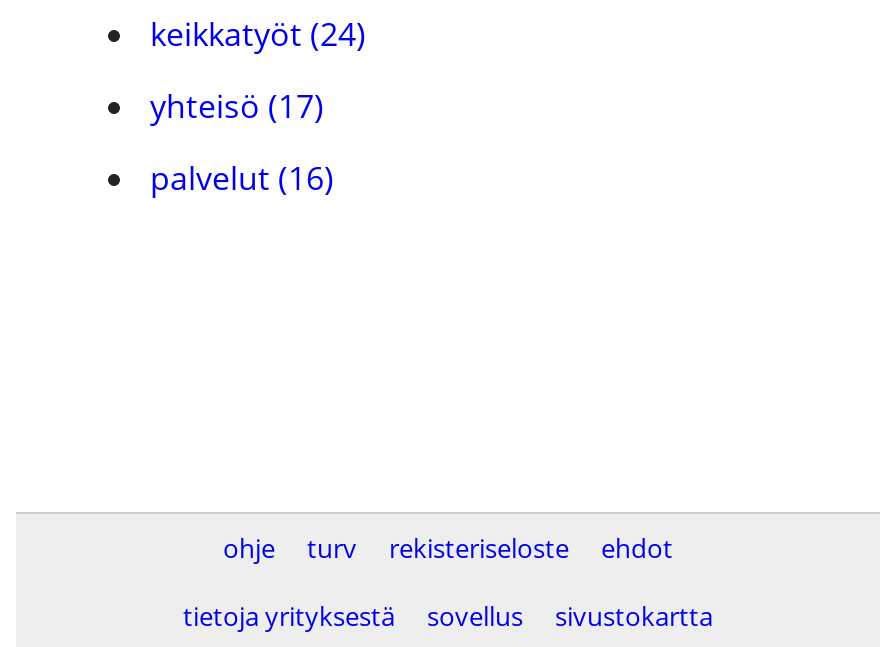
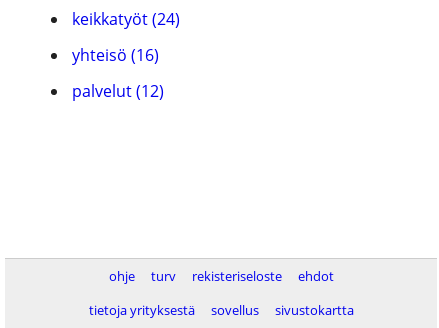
[150,84,324,128] yhteisö (17) -> [72,44,159,66] yhteisö (16)
[150,156,334,200] palvelut (16) -> [72,80,164,102] palvelut (12)

